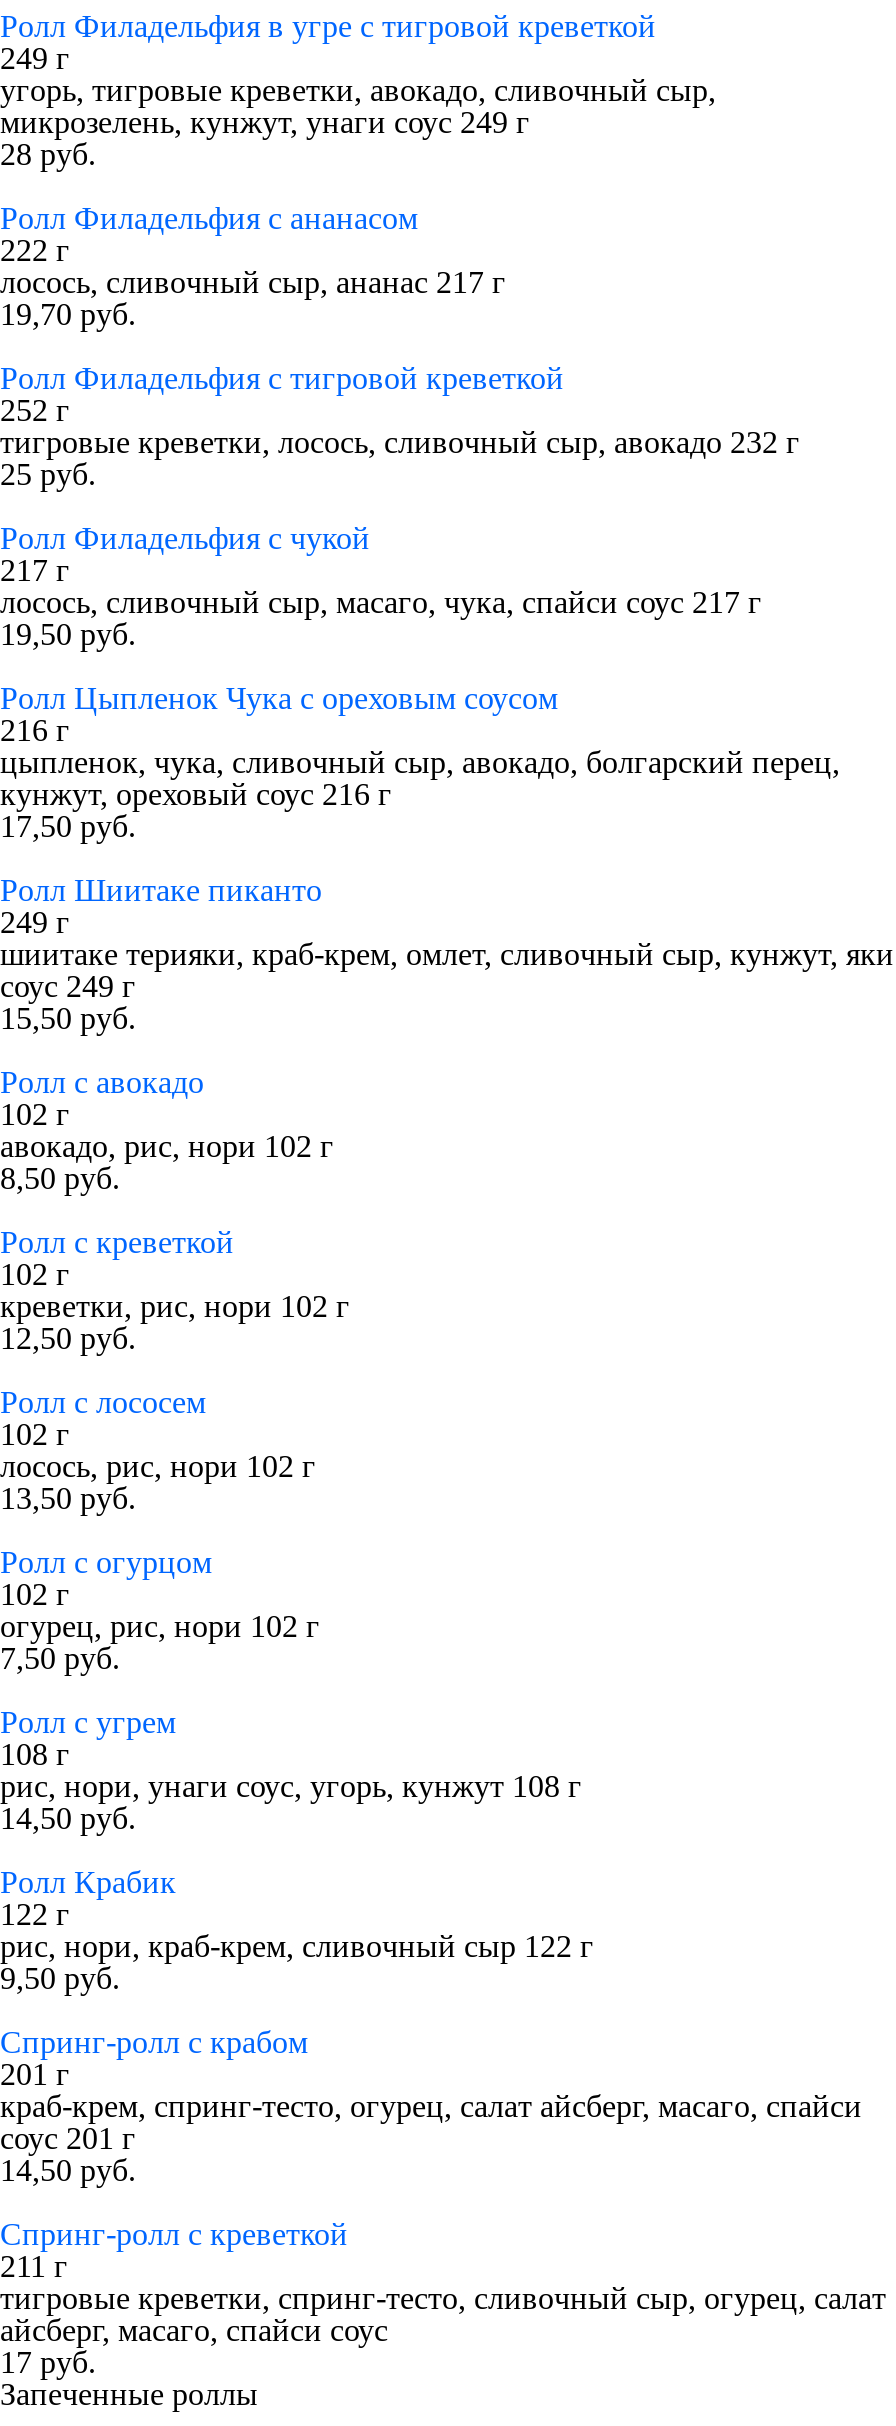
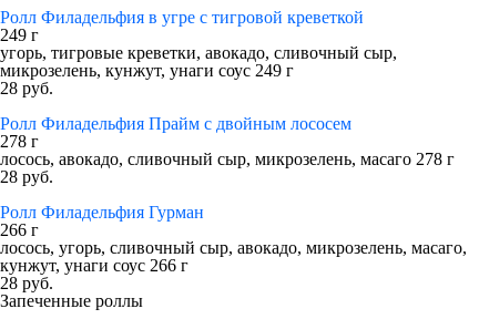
[0,201,894,2379] Ролл Филадельфия с ананасом | 222 г | лосось, сливочный сыр, ананас 217 г | 19,70 руб. | Ролл Филадельфия с тигровой креветкой | 252 г | тигровые креветки, лосось, сливочный сыр, авокадо 232 г | 25 руб. | Ролл Филадельфия с чукой | 217 г | лосось, сливочный сыр, масаго, чука, спайси соус 217 г | 19,50 руб. | Ролл Цыпленок Чука с ореховым соусом | 216 г | цыпленок, чука, сливочный сыр, авокадо, болгарский перец, | кунжут, ореховый соус 216 г | 17,50 руб. | Ролл Шиитаке пиканто | 249 г | шиитаке терияки, краб-крем, омлет, сливочный сыр, кунжут, яки | соус 249 г | 15,50 руб. | Ролл с авокадо | 102 г | авокадо, рис, нори 102 г | 8,50 руб. | Ролл с креветкой | 102 г | креветки, рис, нори 102 г | 12,50 руб. | Ролл с лососем | 102 г | лосось, рис, нори 102 г | 13,50 руб. | Ролл с огурцом | 102 г | огурец, рис, нори 102 г | 7,50 руб. | Ролл с угрем | 108 г | рис, нори, унаги соус, угорь, кунжут 108 г | 14,50 руб. | Ролл Крабик | 122 г | рис, нори, краб-крем, сливочный сыр 122 г | 9,50 руб. | Спринг-ролл с крабом | 201 г | краб-крем, спринг-тесто, огурец, салат айсберг, масаго, спайси | соус 201 г | 14,50 руб. | Спринг-ролл с креветкой | 211 г | тигровые креветки, спринг-тесто, сливочный сыр, огурец, салат | айсберг, масаго, спайси соус | 17 руб. -> [0,114,467,292] Ролл Филадельфия Прайм с двойным лососем | 278 г | лосось, авокадо, сливочный сыр, микрозелень, масаго 278 г | 28 руб. | Ролл Филадельфия Гурман | 266 г | лосось, угорь, сливочный сыр, авокадо, микрозелень, масаго, | кунжут, унаги соус 266 г | 28 руб.

